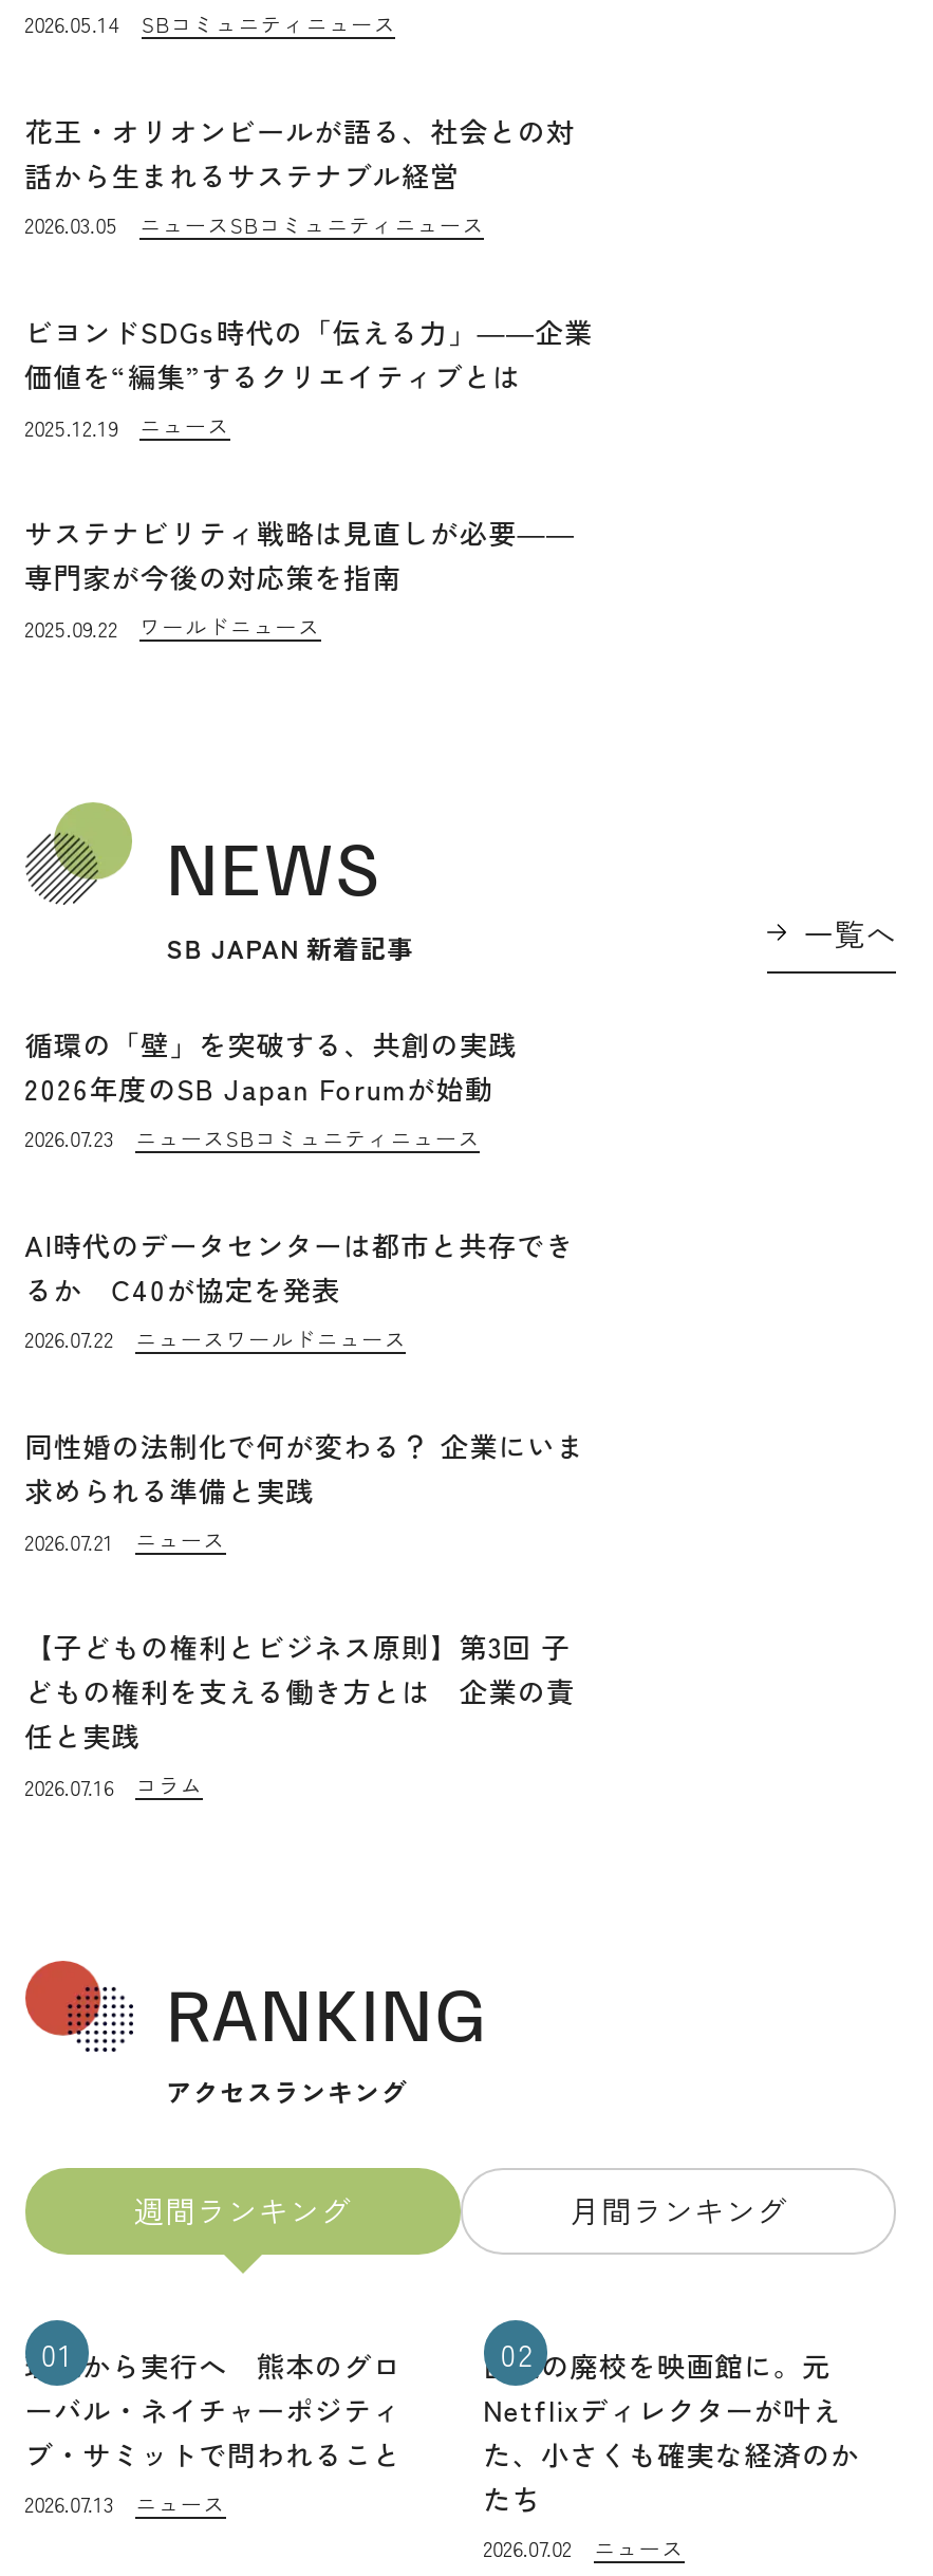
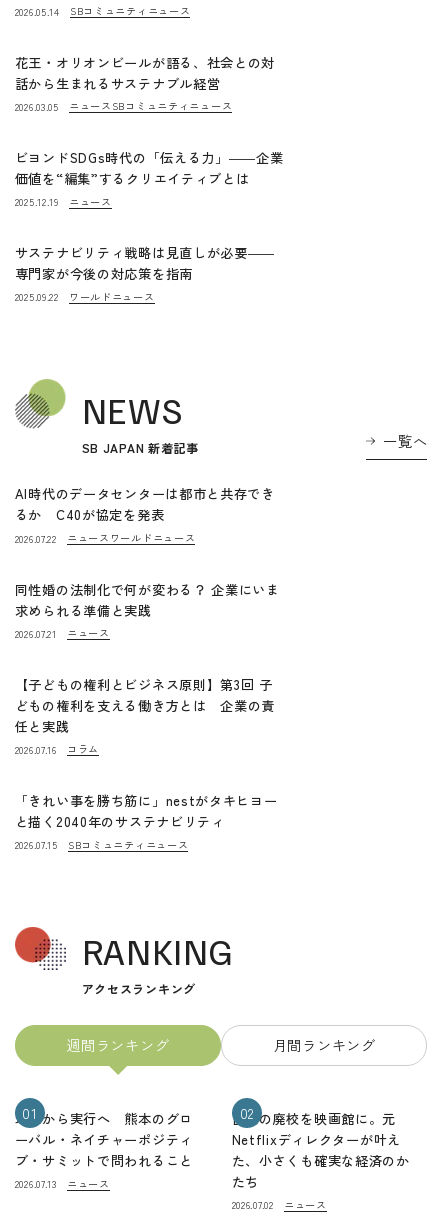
[25,1024,546,1154] 循環の「壁」を突破する、共創の実践 | 2026年度のSB Japan Forumが始動 | 2026.07.23 | ニュースSBコミュニティニュース -> none
moved [25,1225,585,1801] -> [15,484,280,757]: AI時代のデータセンターは都市と共存でき | るか C40が協定を発表 | 2026.07.22 | ... | 2026.07.16 | コラム
none -> [15,791,278,852] 「きれい事を勝ち筋に」nestがタキヒヨー | と描く2040年のサステナビリティ | 2026.07.15 | SBコミュニティニュース

